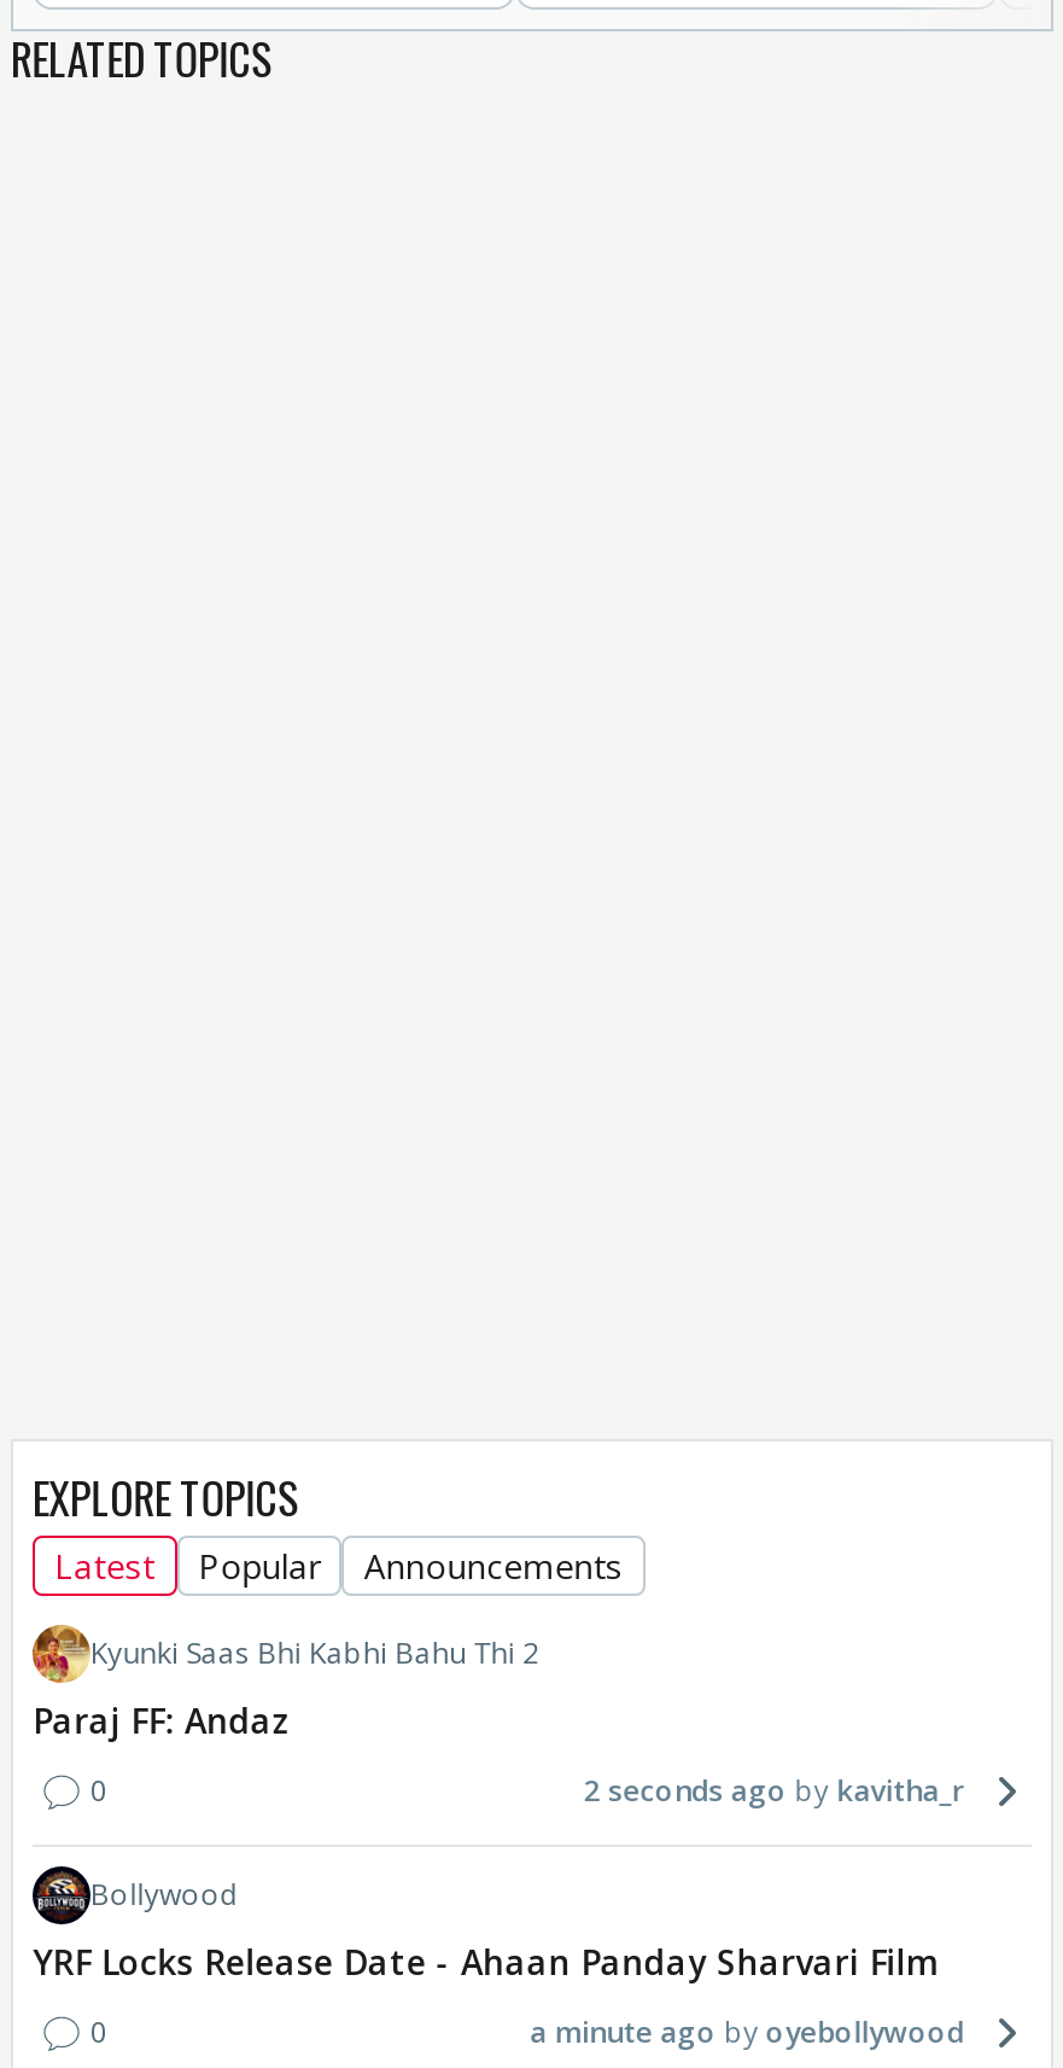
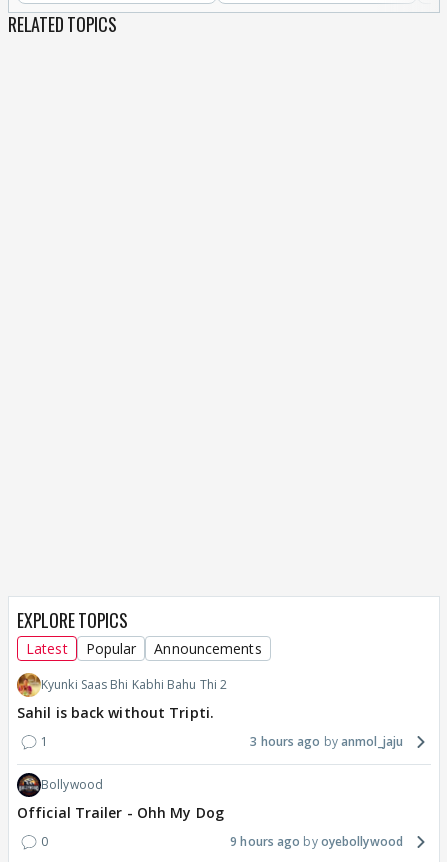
[33,1698,292,1743] Paraj FF: Andaz -> [17,703,214,722] Sahil is back without Tripti.
[90,1770,964,1811] 0 | 2 seconds ago | kavitha_r -> [41,733,403,750] 1 | 3 hours ago | anmol_jaju
[33,1939,940,1985] YRF Locks Release Date - Ahaan Panday Sharvari Film -> [17,803,224,822] Official Trailer - Ohh My Dog
[530,2012,716,2053] a minute ago -> [230,833,300,850] 9 hours ago

